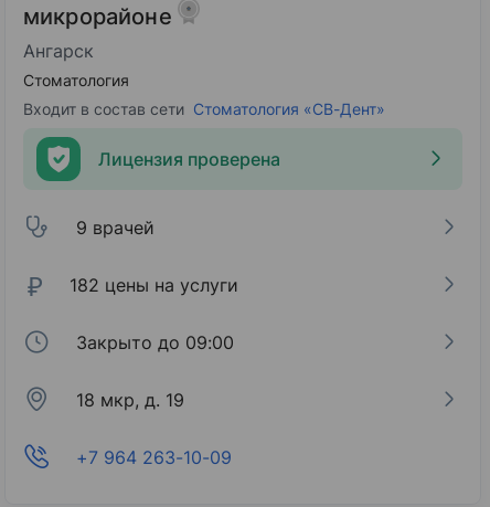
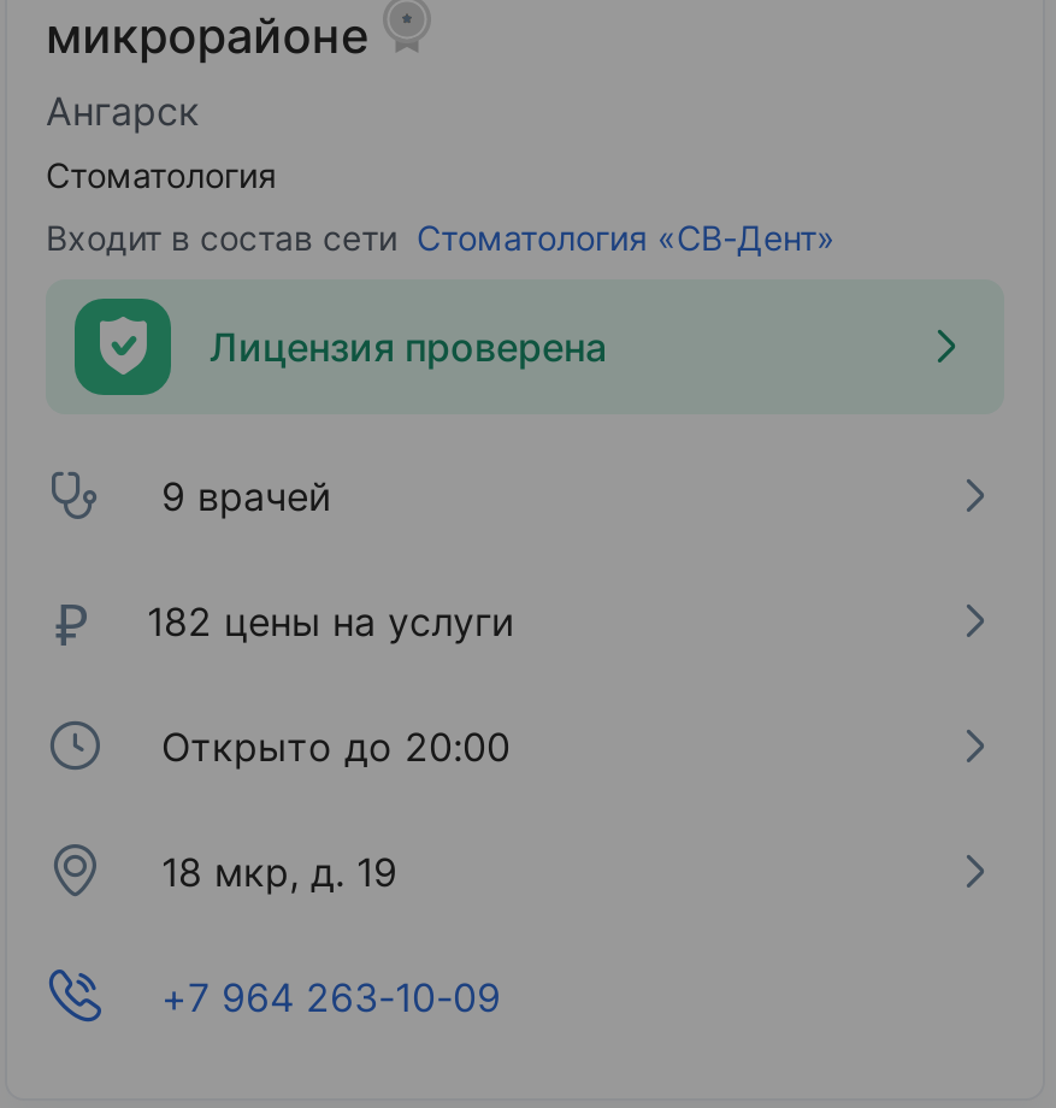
[76,331,234,353] Закрыто до 09:00 -> [161,723,511,771] Открыто до 20:00

